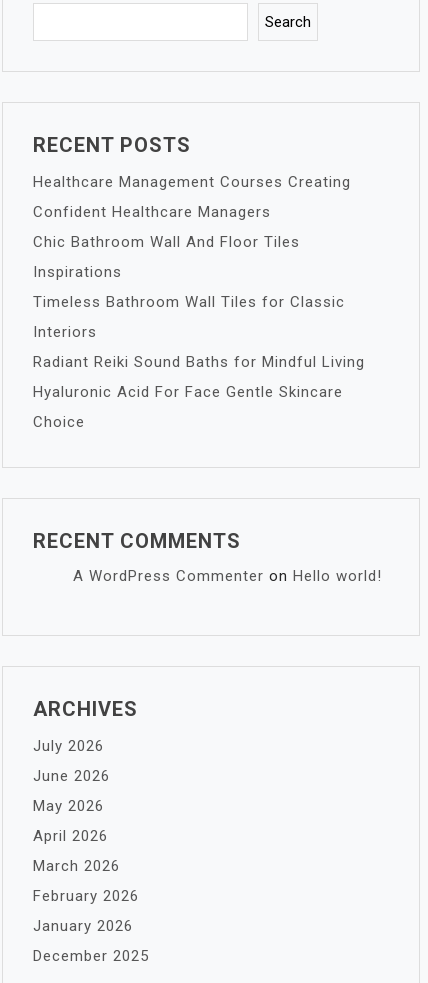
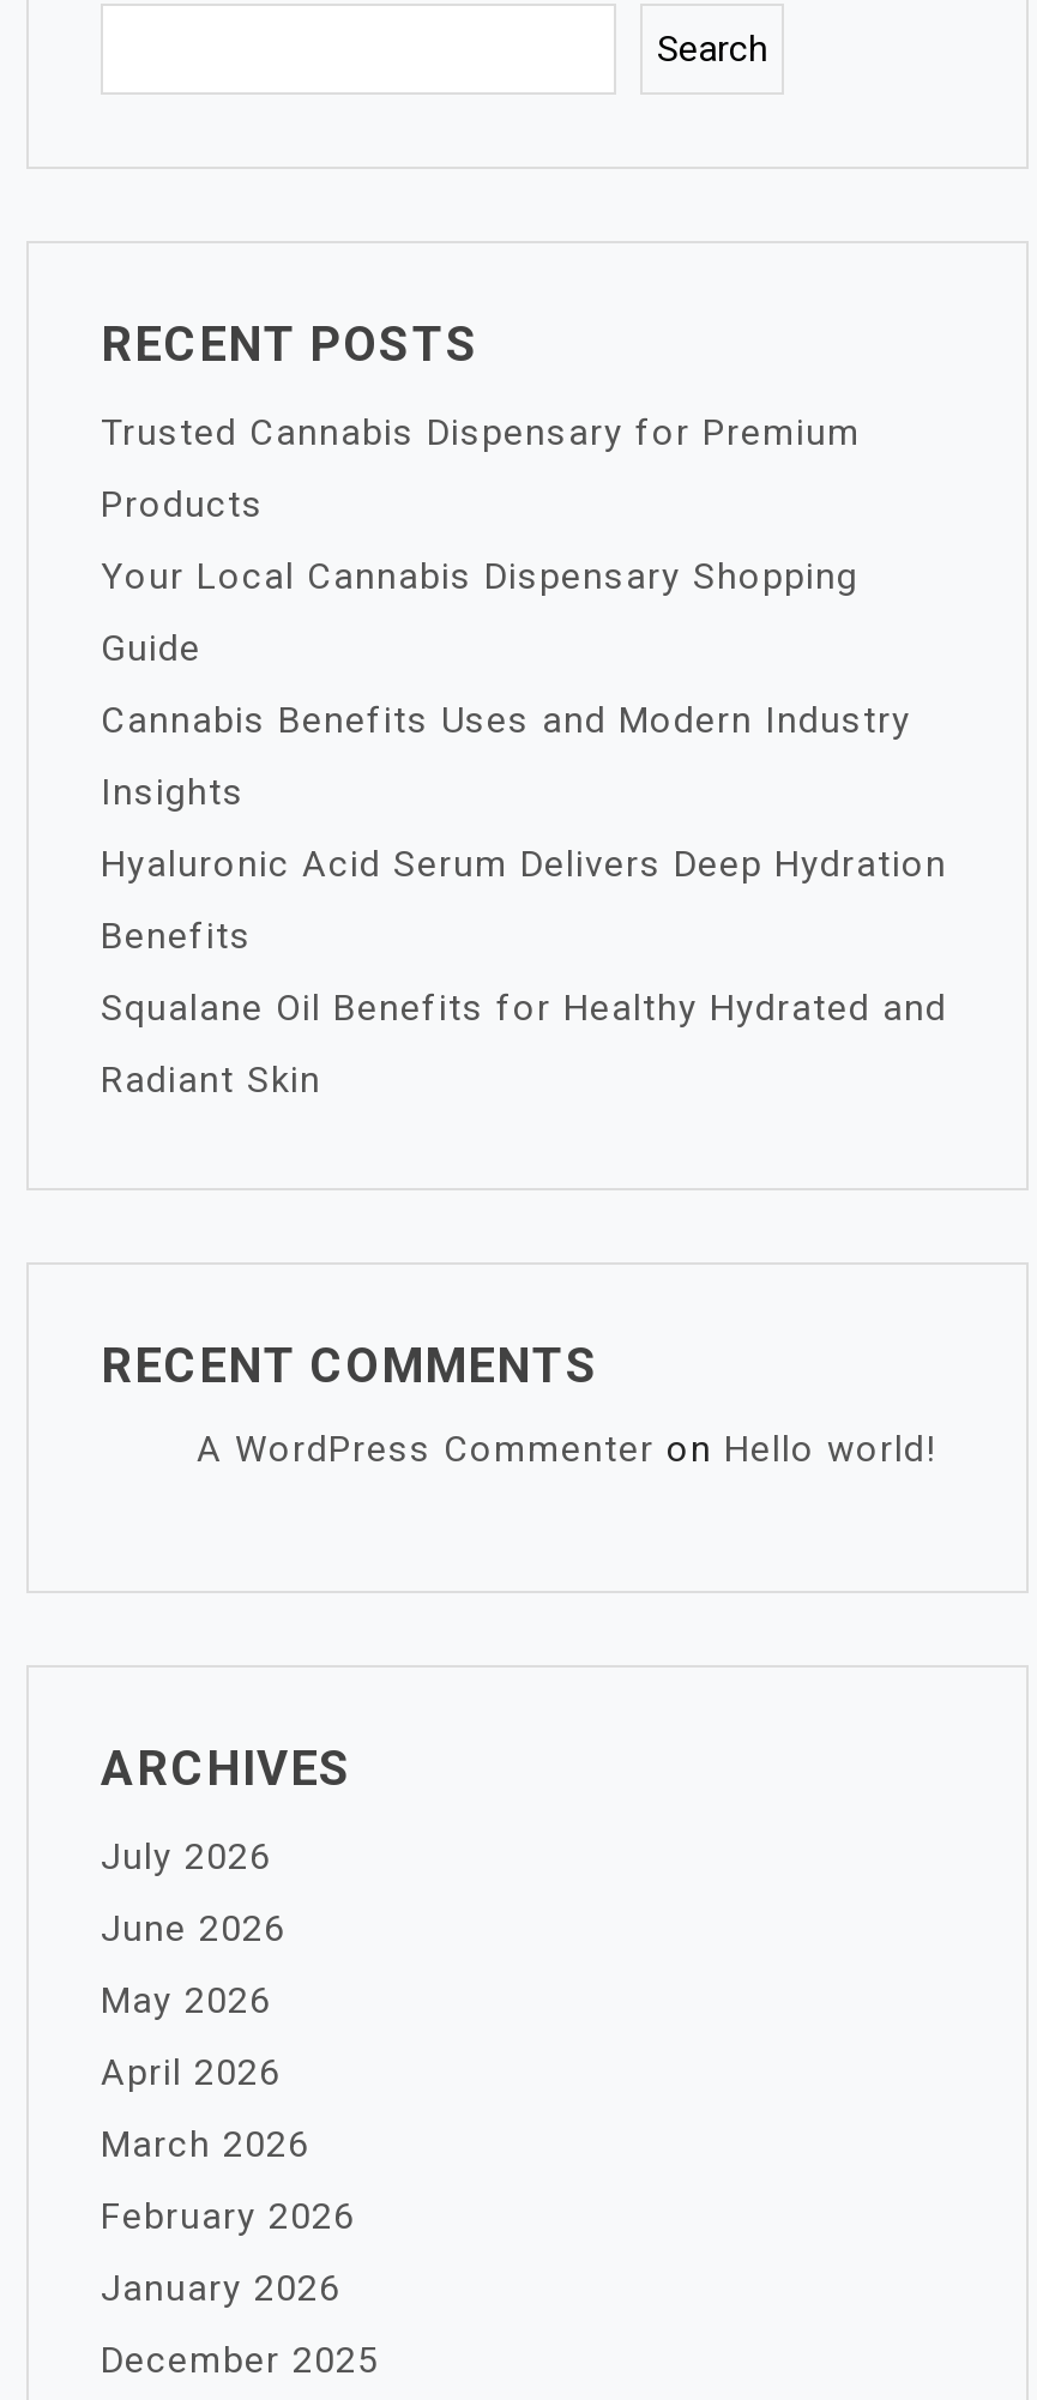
[33,173,365,431] Healthcare Management Courses Creating | Confident Healthcare Managers | Chic Bathroom Wall And Floor Tiles | Inspirations | Timeless Bathroom Wall Tiles for Classic | Interiors | Radiant Reiki Sound Baths for Mindful Living | Hyaluronic Acid For Face Gentle Skincare | Choice -> [101,411,947,1102] Trusted Cannabis Dispensary for Premium | Products | Your Local Cannabis Dispensary Shopping | Guide | Cannabis Benefits Uses and Modern Industry | Insights | Hyaluronic Acid Serum Delivers Deep Hydration | Benefits | Squalane Oil Benefits for Healthy Hydrated and | Radiant Skin

